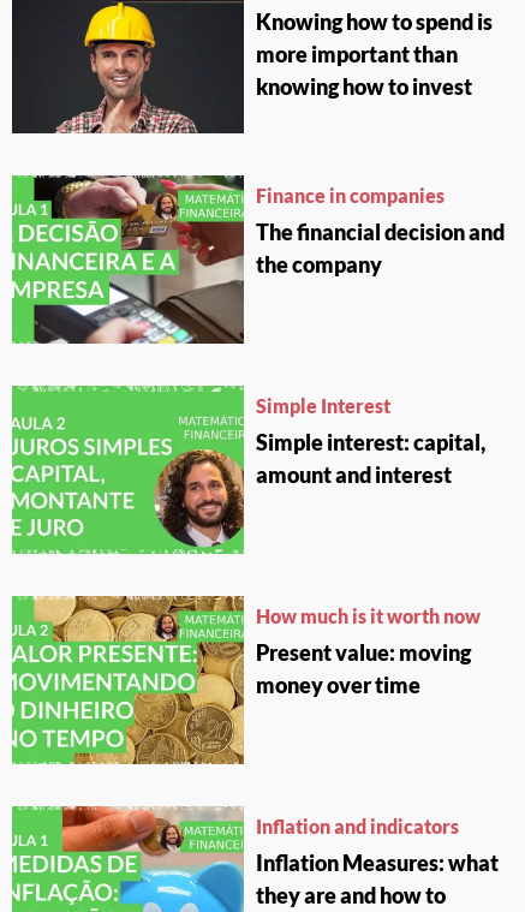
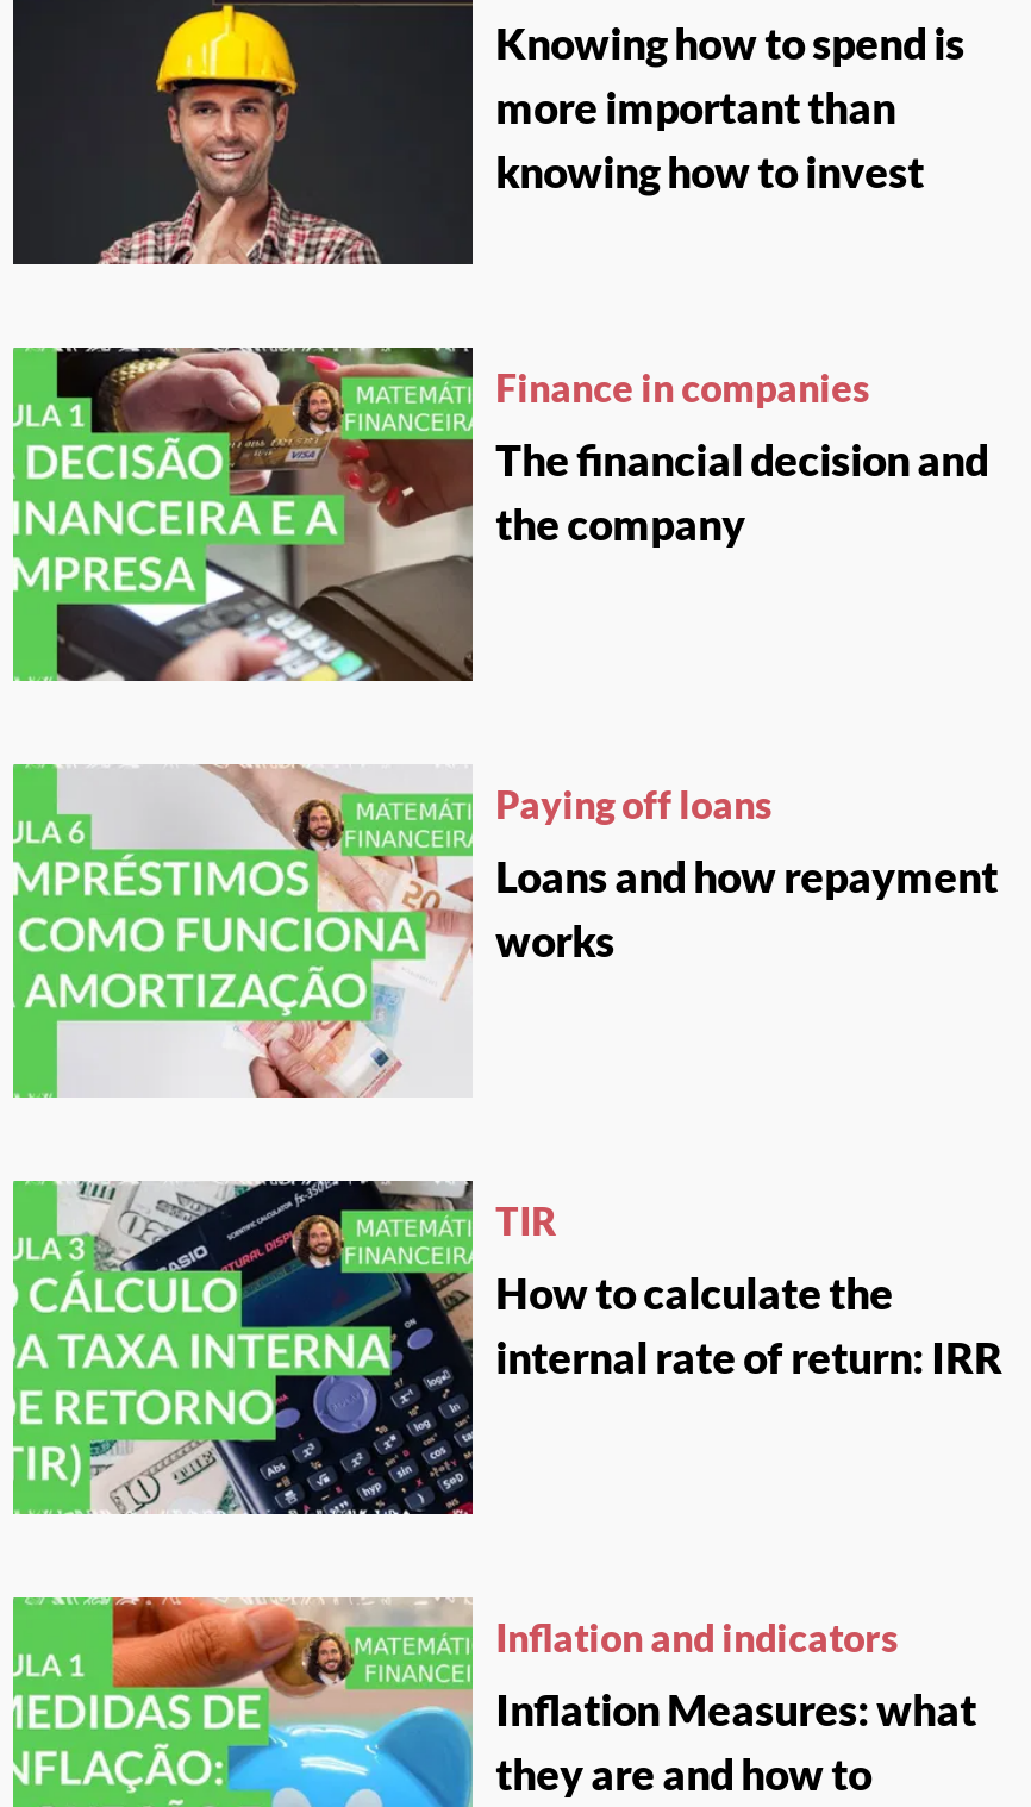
[11,385,390,555] [image] | Simple Interest -> [11,764,772,1100] [image] | Paying off loans
[255,429,485,488] Simple interest: capital, | amount and interest -> [495,850,998,967] Loans and how repayment | works
[12,595,480,765] [image] | How much is it worth now -> [13,1178,557,1517] [image] | TIR
[255,639,470,698] Present value: moving | money over time -> [495,1267,1003,1383] How to calculate the | internal rate of return: IRR

